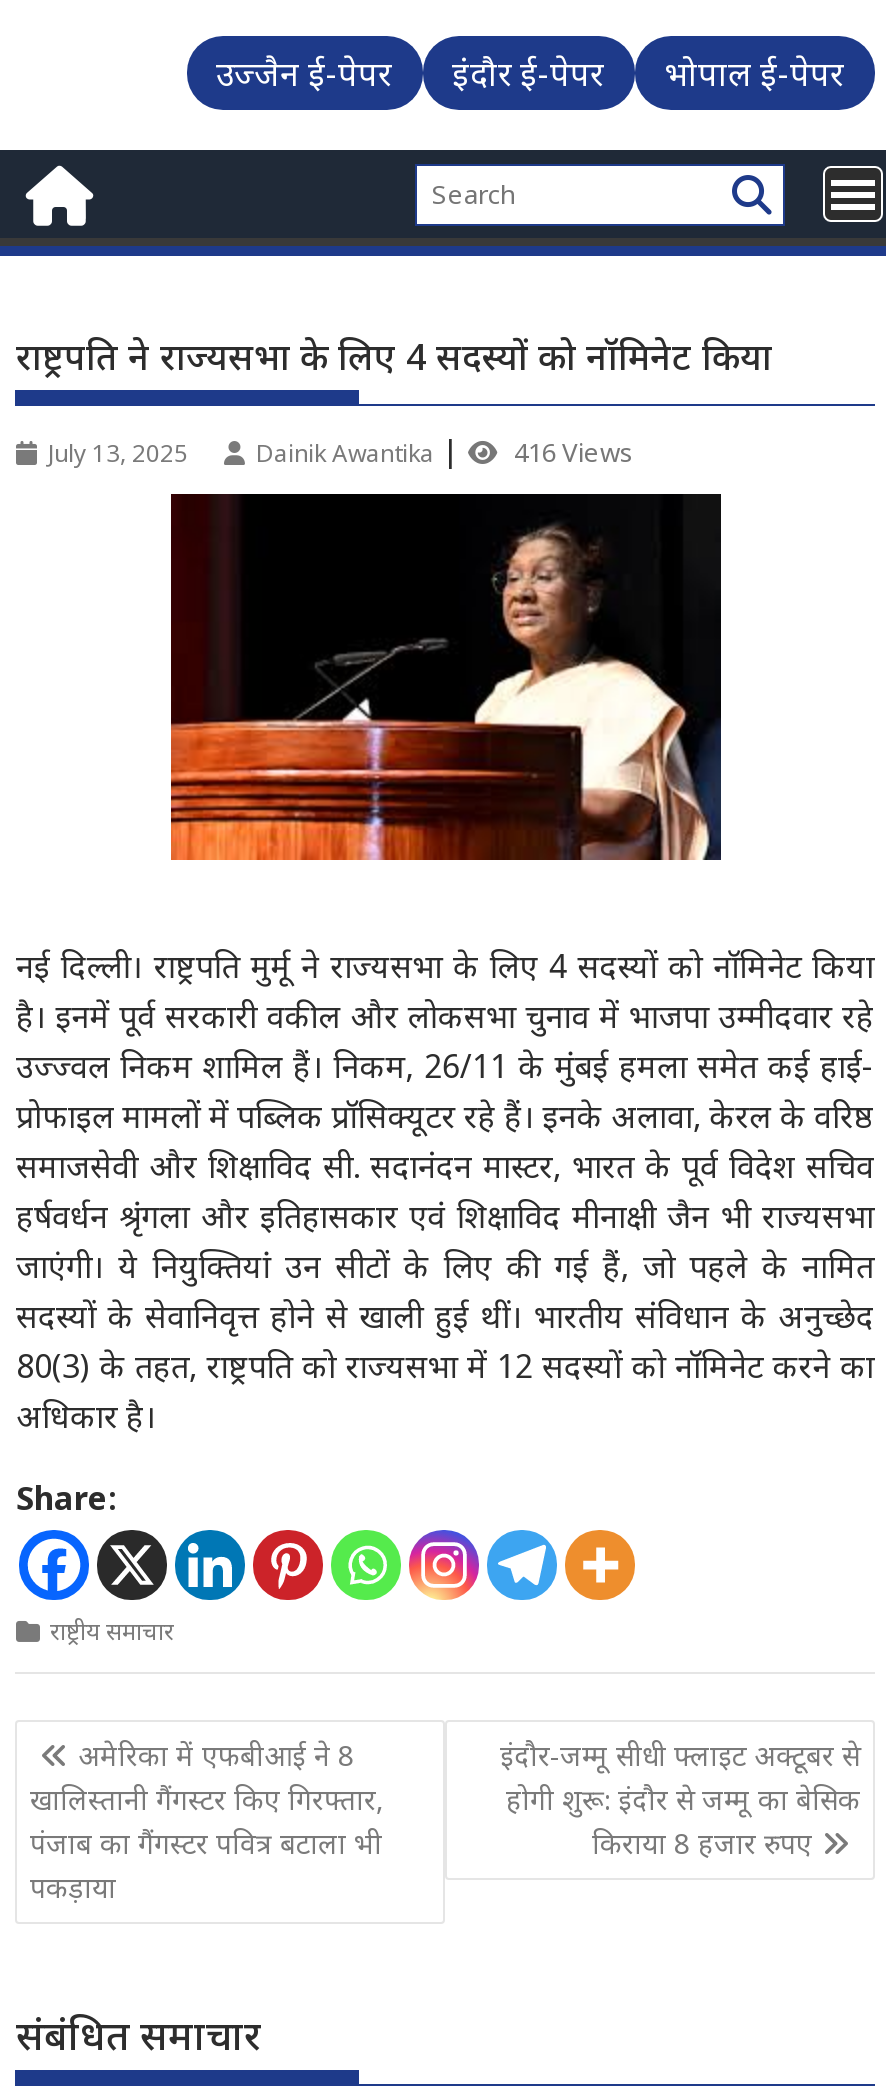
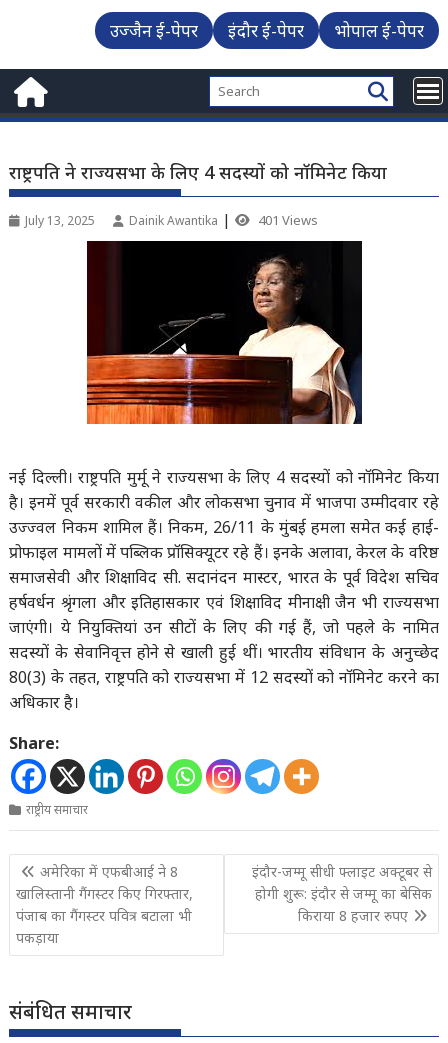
[508,434,634,470] 416 Views -> [255,211,318,229] 401 Views

